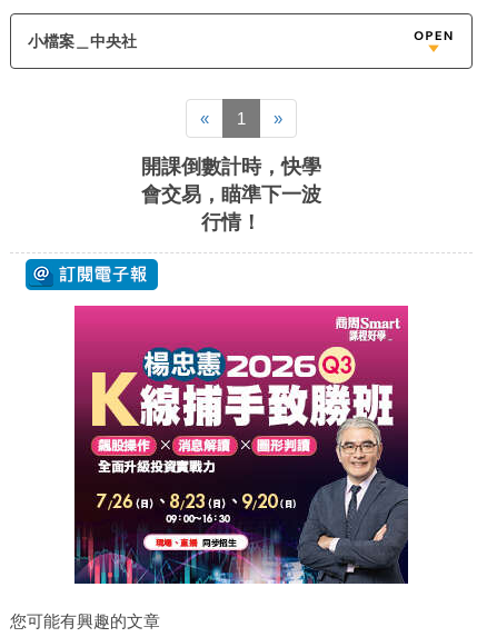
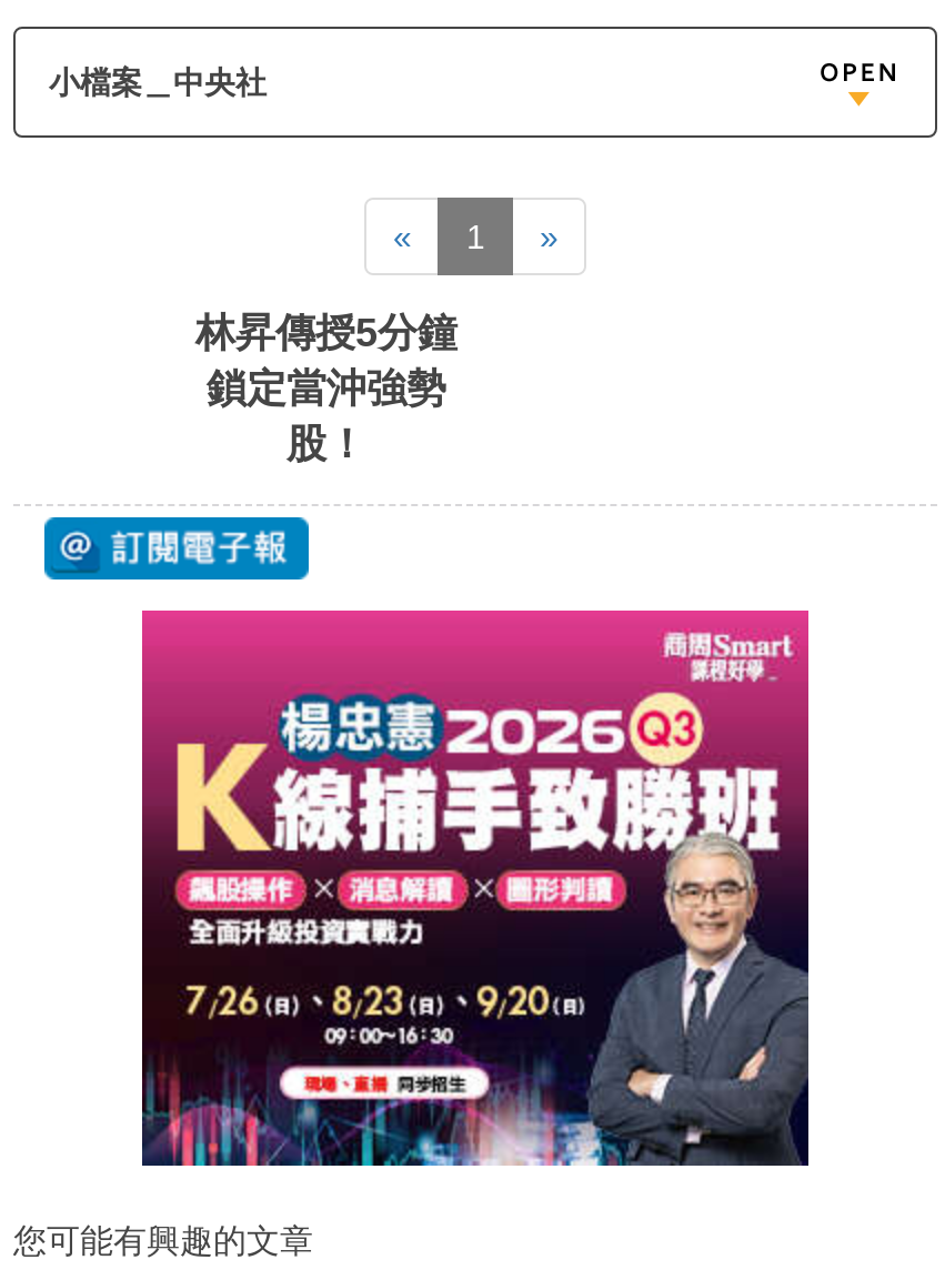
[141,155,321,233] 開課倒數計時，快學 | 會交易，瞄準下一波 | 行情！ -> [195,310,458,466] 林昇傳授5分鐘 | 鎖定當沖強勢 | 股！

